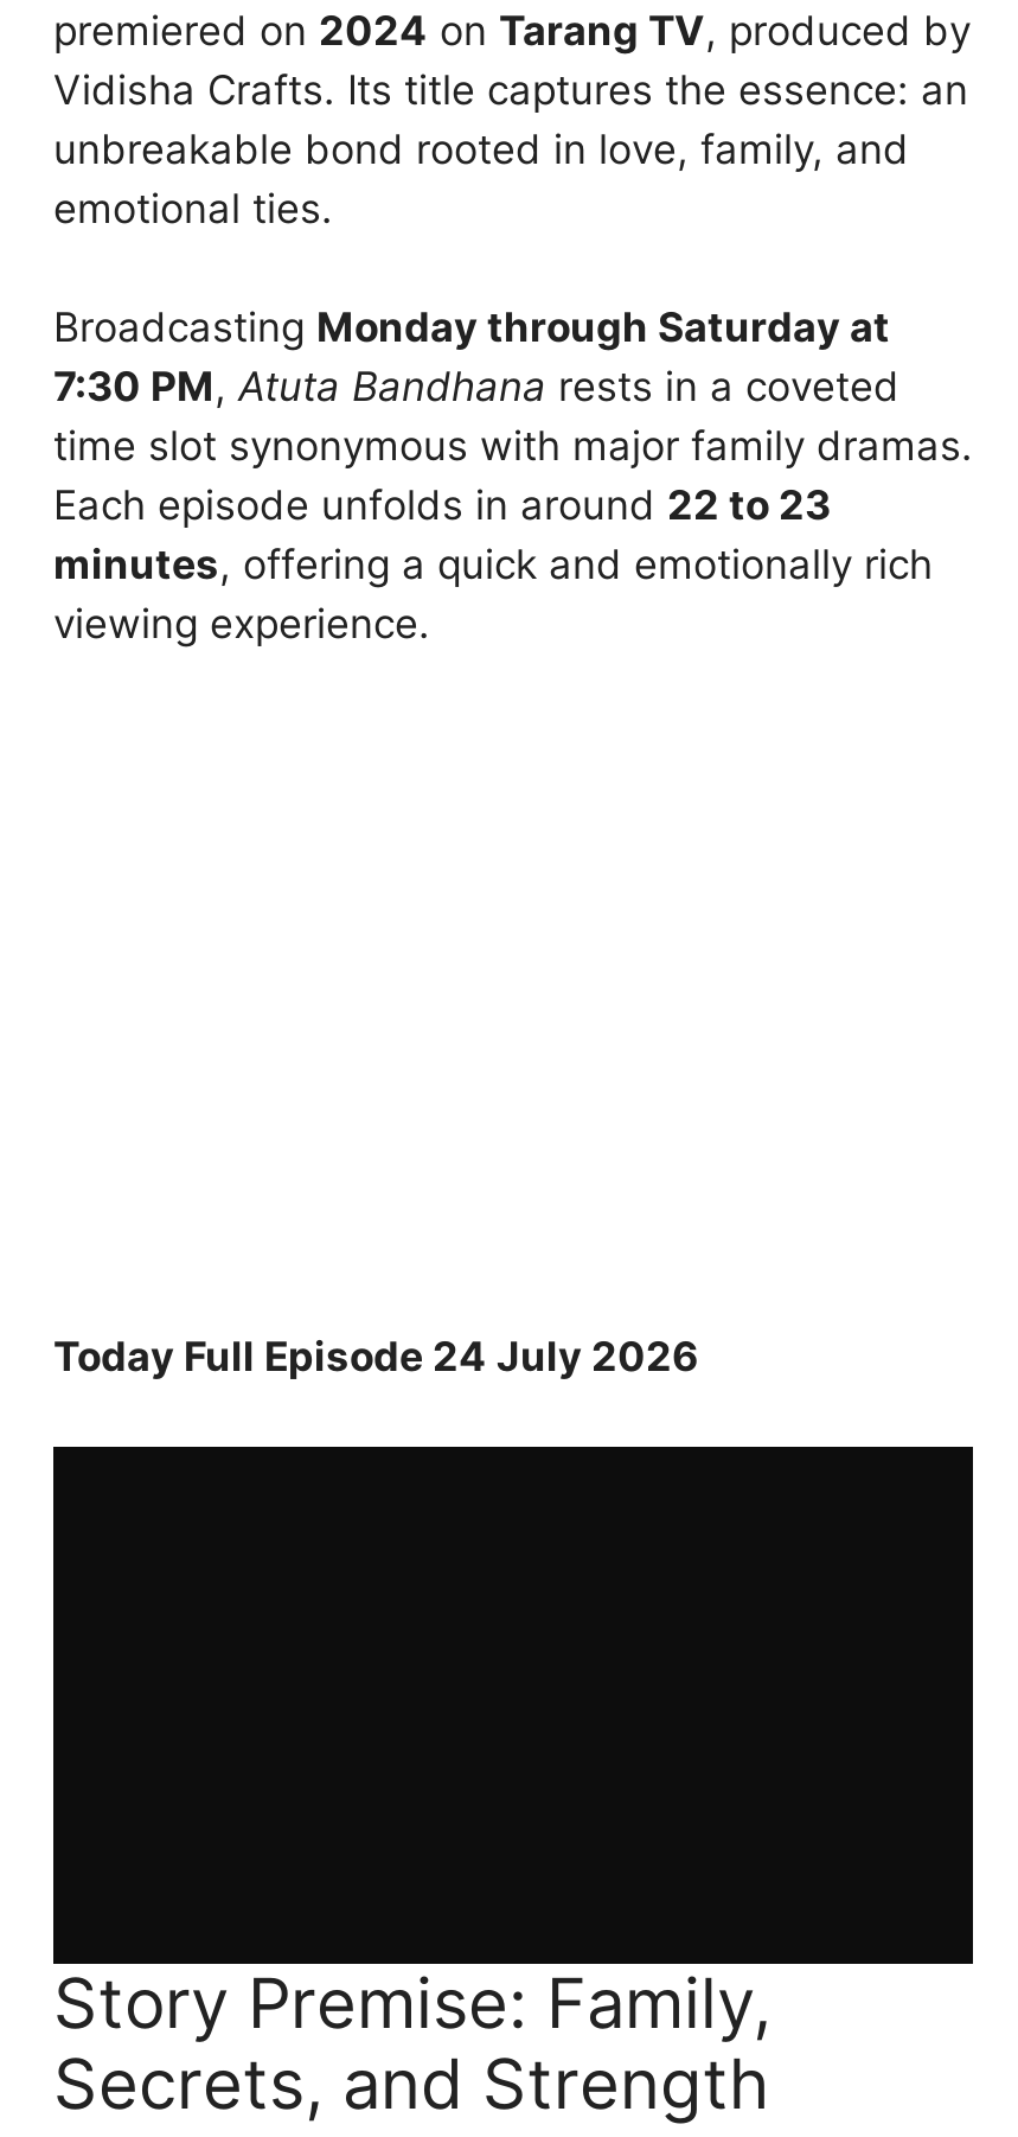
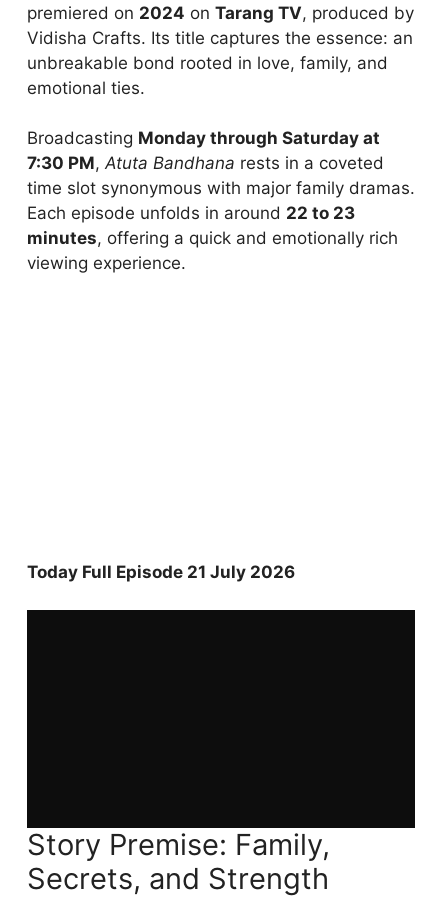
[53,1332,698,1379] Today Full Episode 24 July 2026 -> [27,561,295,581] Today Full Episode 21 July 2026

